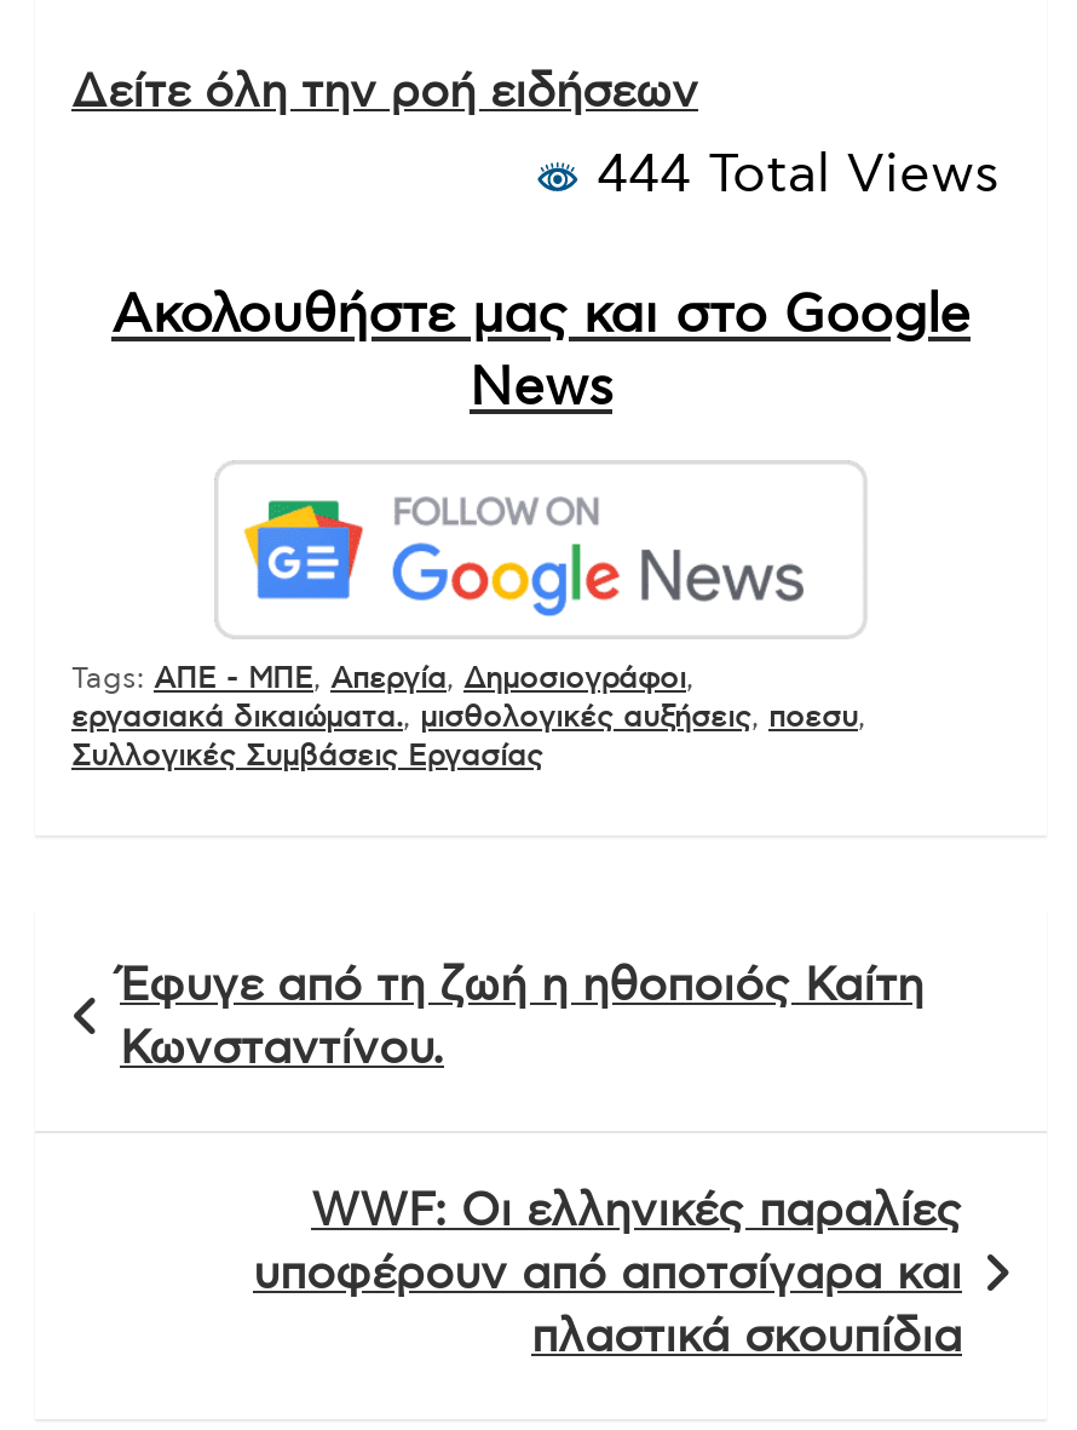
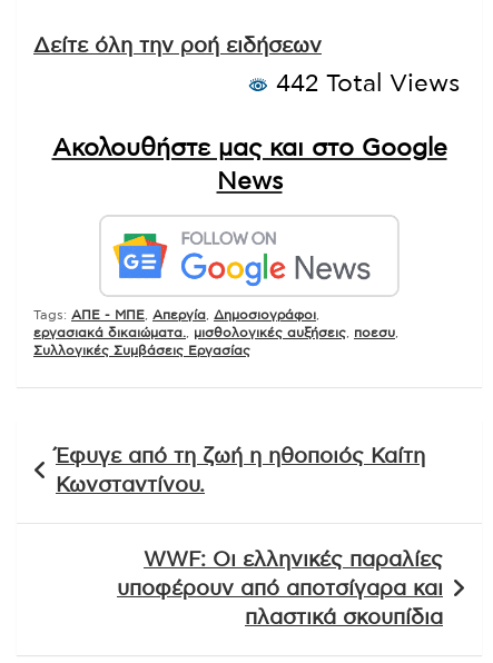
[580,148,998,201] 444 Total Views -> [268,71,460,96] 442 Total Views

